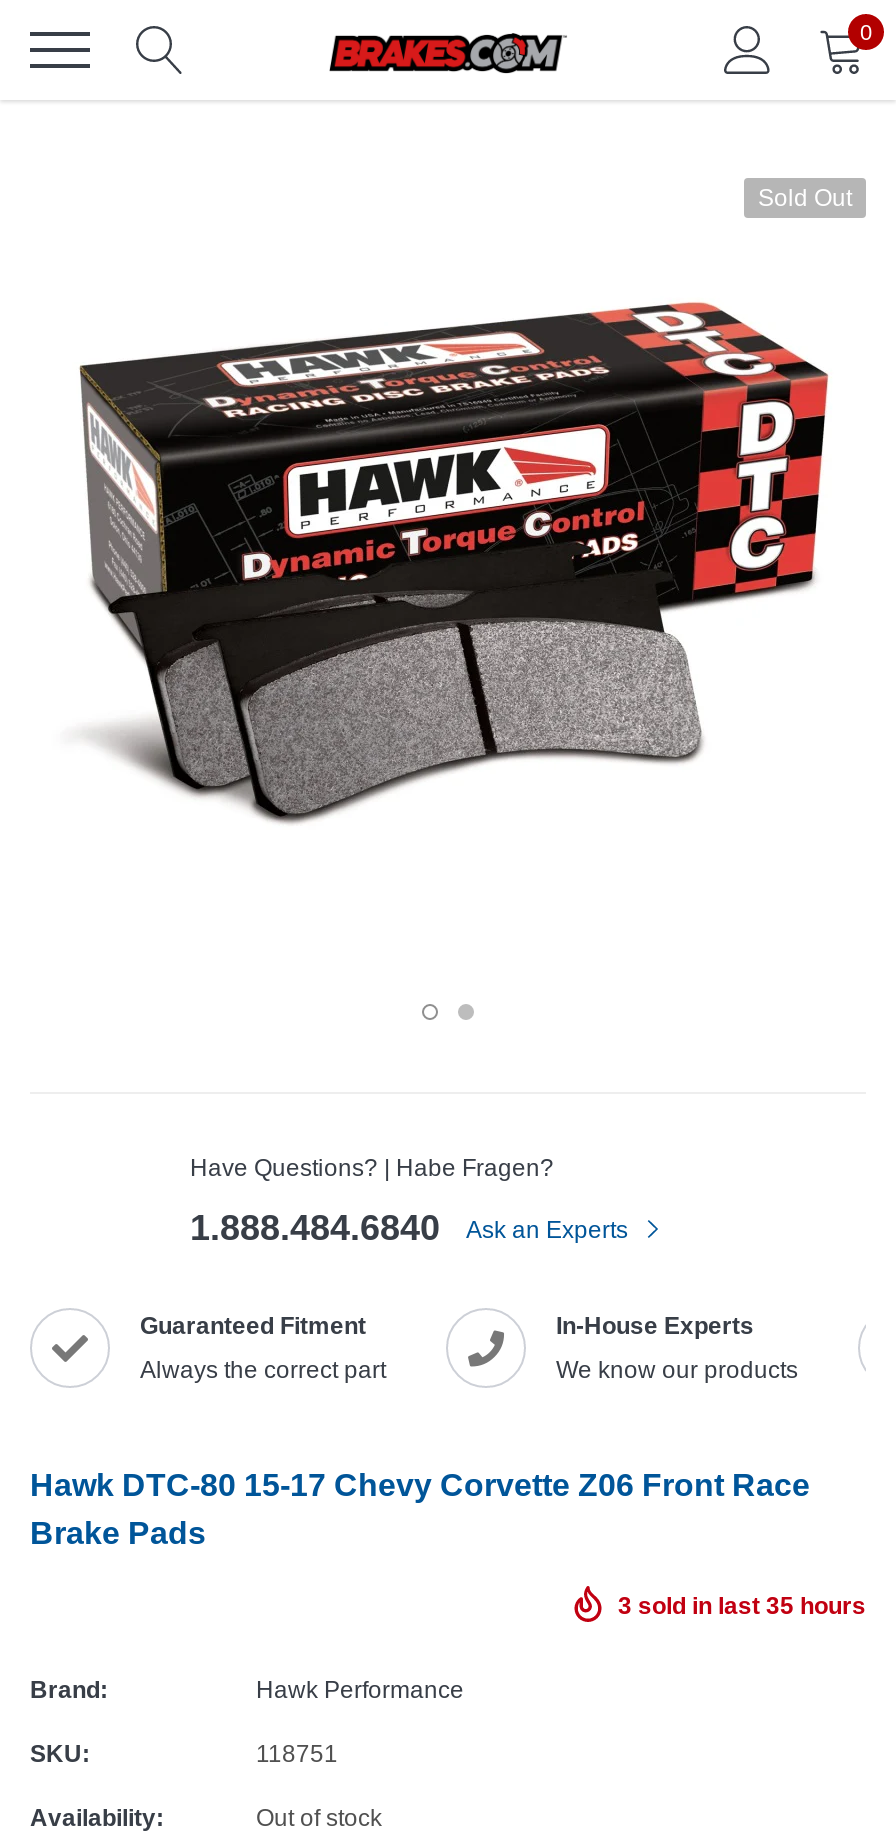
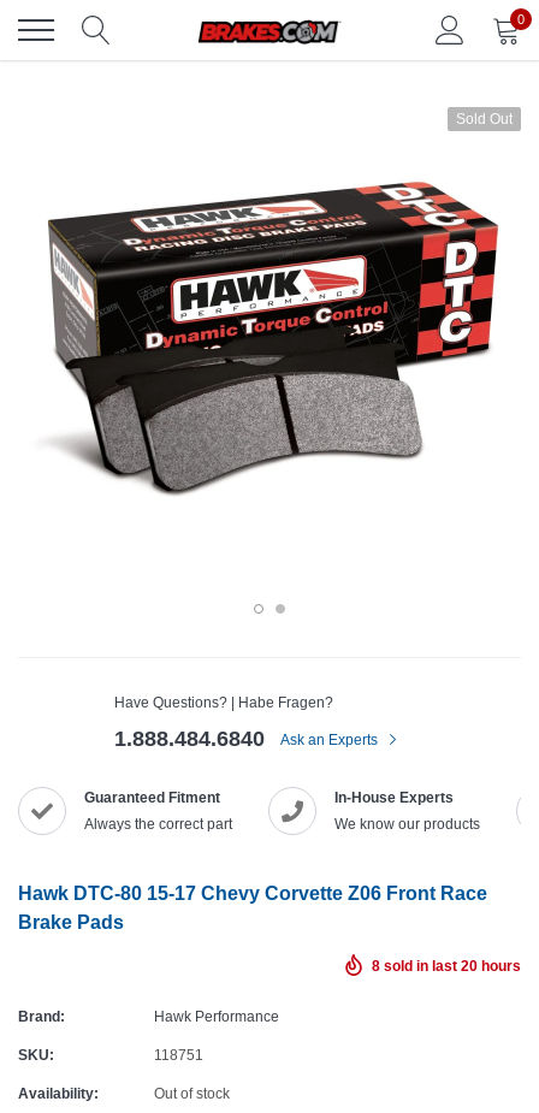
[618,1590,866,1620] 3 sold in last 35 hours -> [372,957,521,975] 8 sold in last 20 hours

